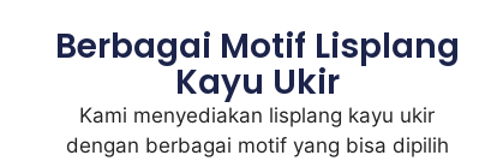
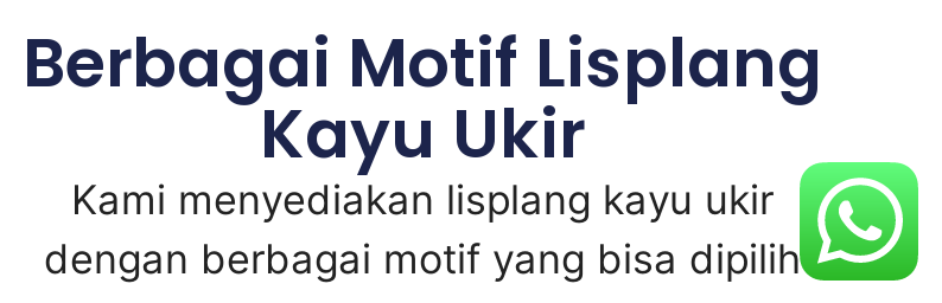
none -> [797,159,921,284] [image]

